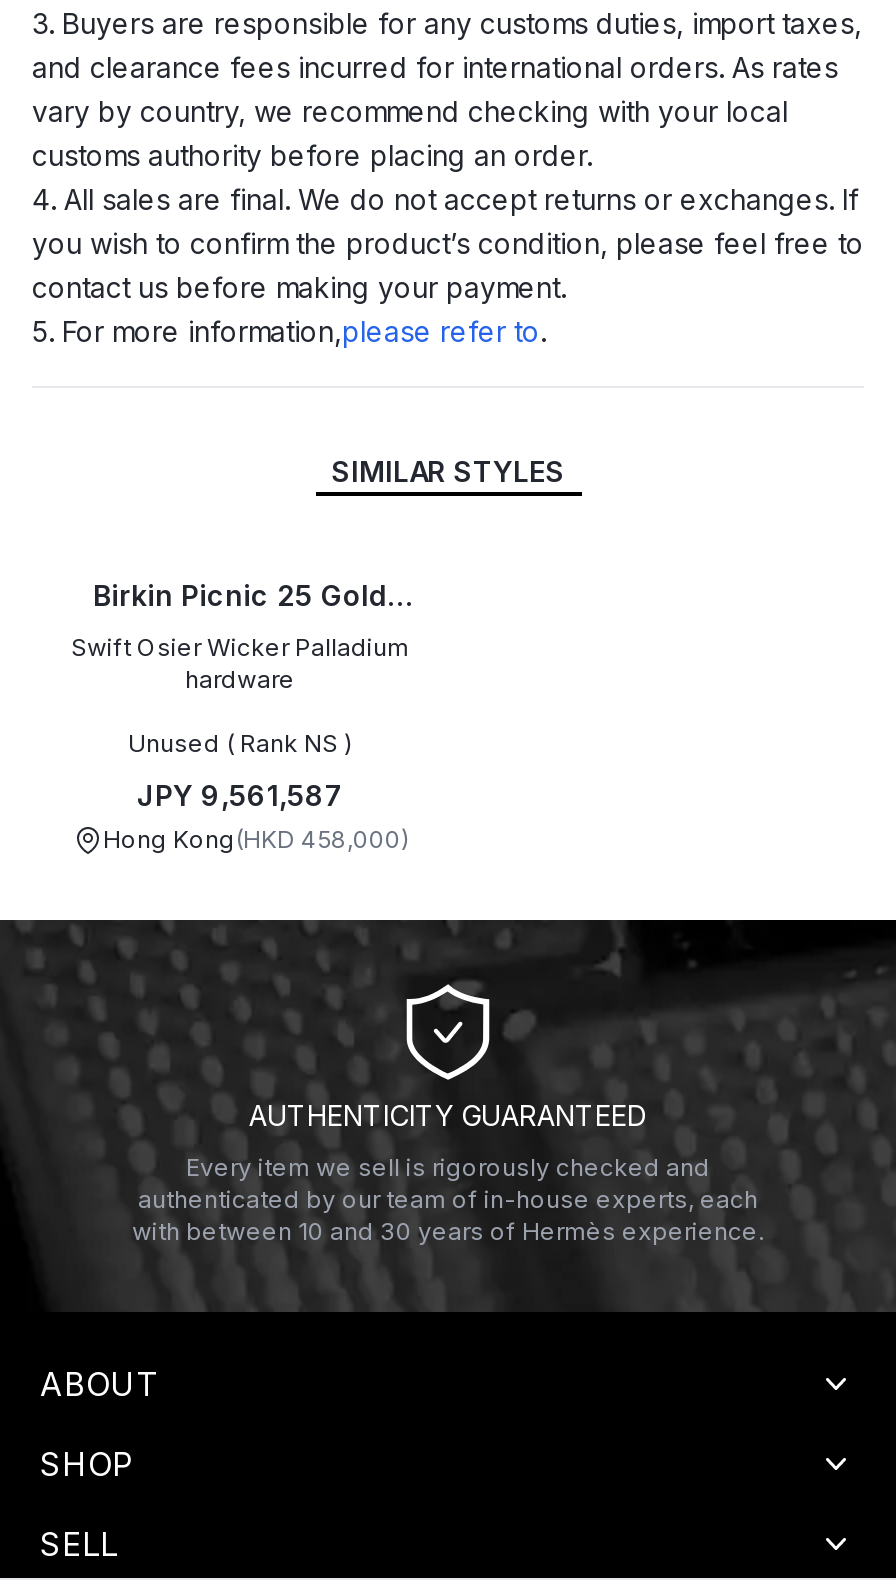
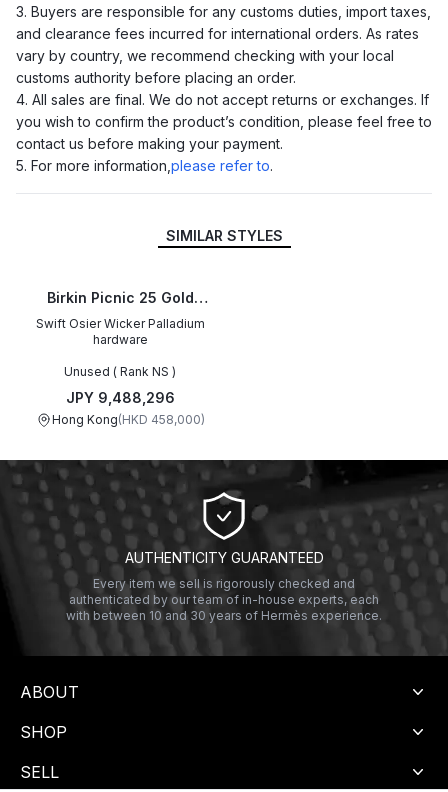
[137,778,343,812] JPY 9,561,587 -> [65,389,174,406] JPY 9,488,296

